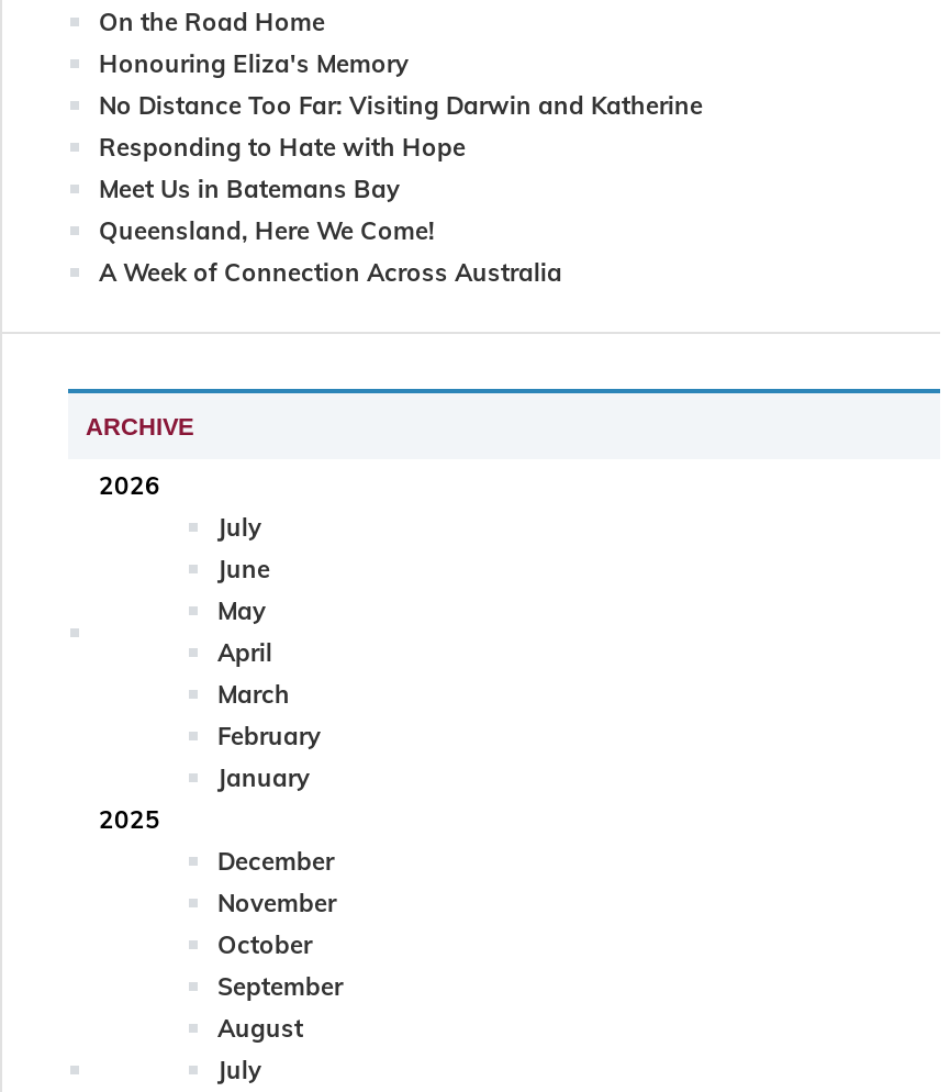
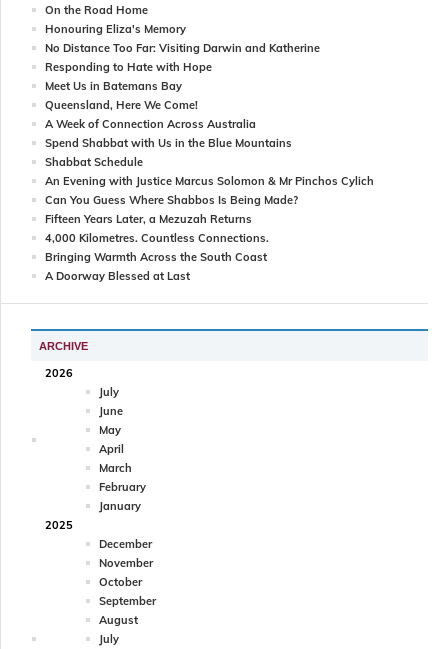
none -> [45,136,374,283] Spend Shabbat with Us in the Blue Mountains | Shabbat Schedule | An Evening with Justice Marcus Solomon & Mr Pinchos Cylich | Can You Guess Where Shabbos Is Being Made? | Fifteen Years Later, a Mezuzah Returns | 4,000 Kilometres. Countless Connections. | Bringing Warmth Across the South Coast | A Doorway Blessed at Last

